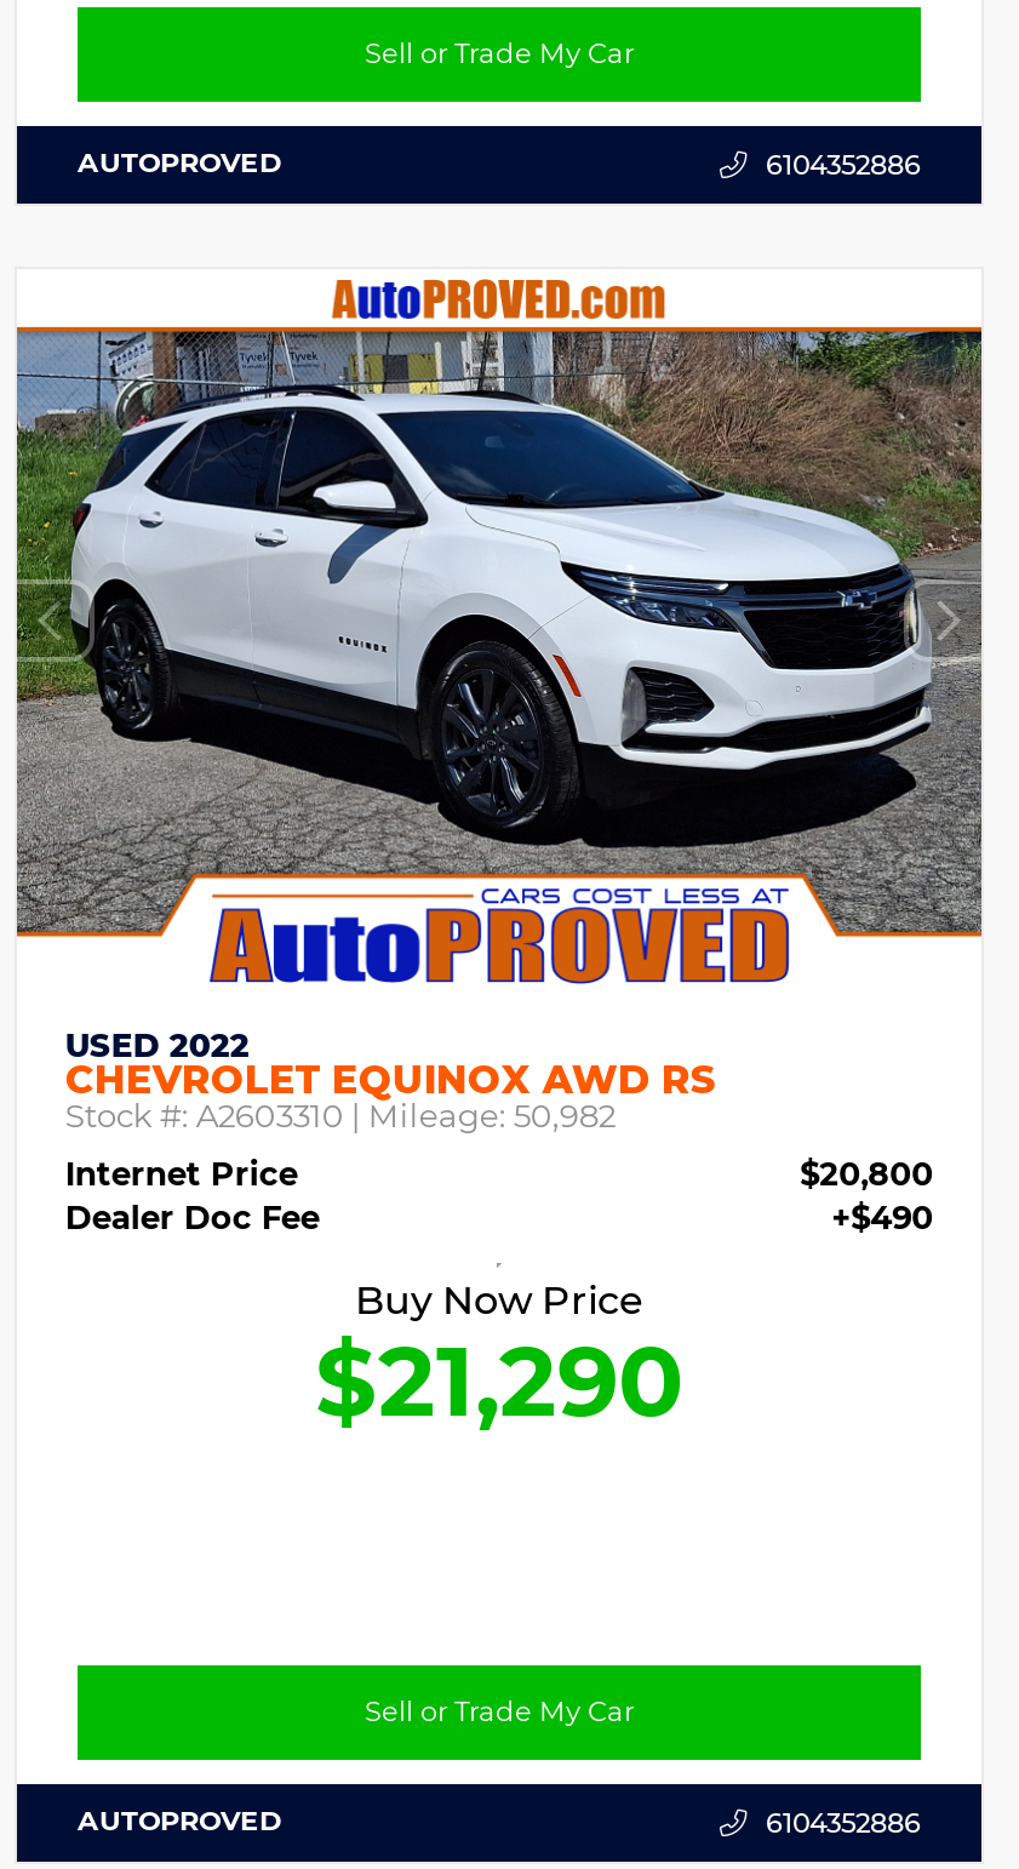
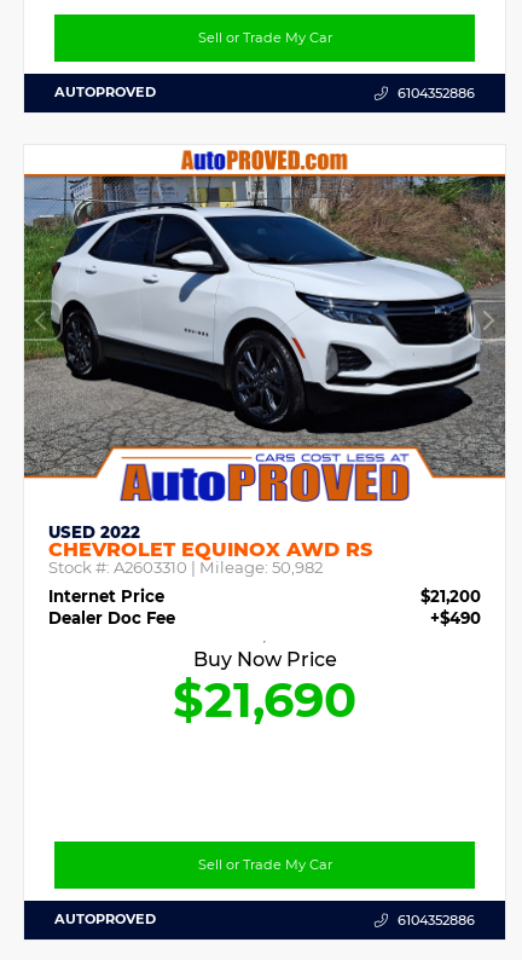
[800,1152,933,1191] $20,800 -> [421,586,481,605] $21,200
[315,1320,683,1439] $21,290 -> [173,669,356,729] $21,690

